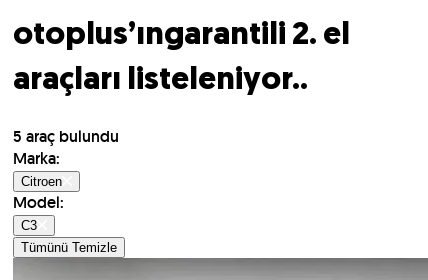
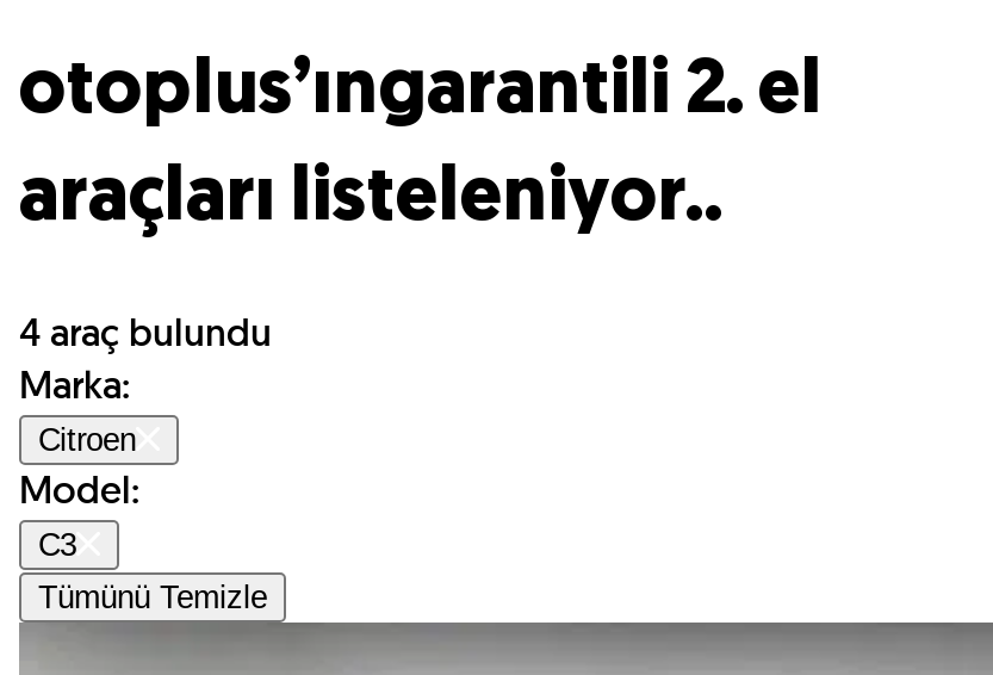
[13,126,119,147] 5 araç bulundu -> [19,307,272,357] 4 araç bulundu

